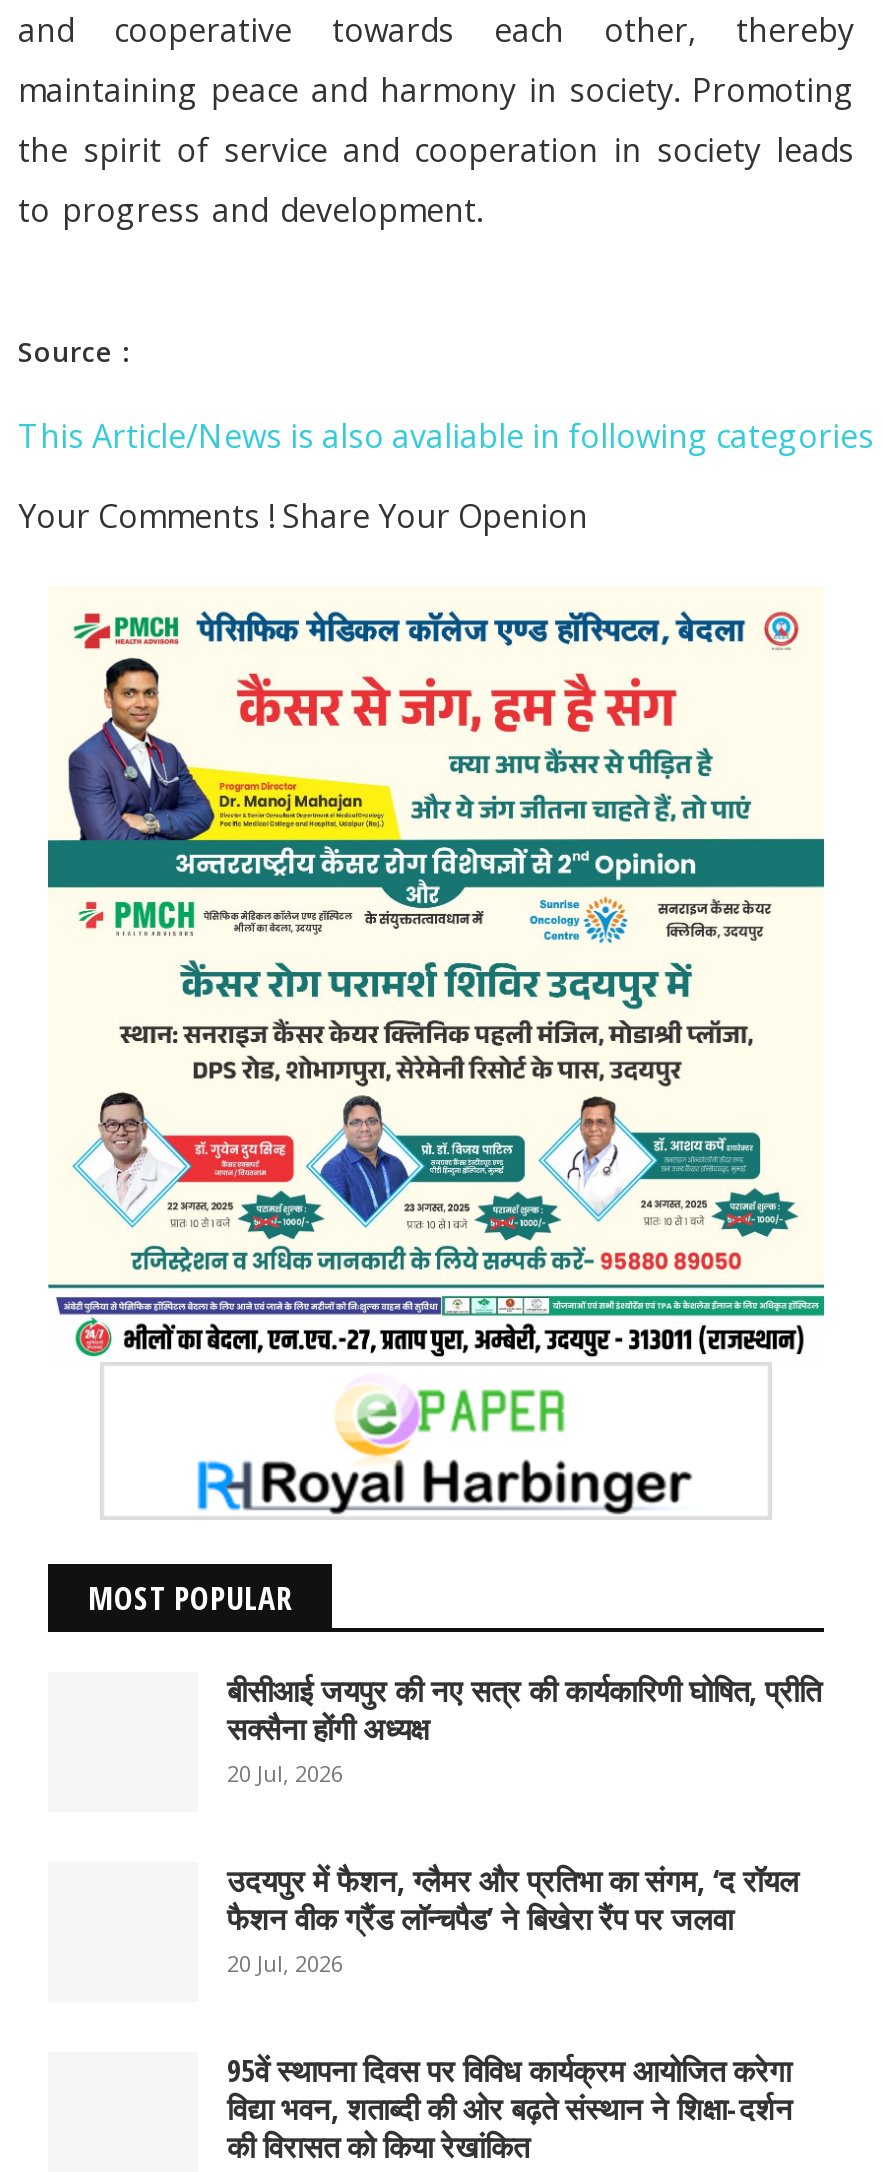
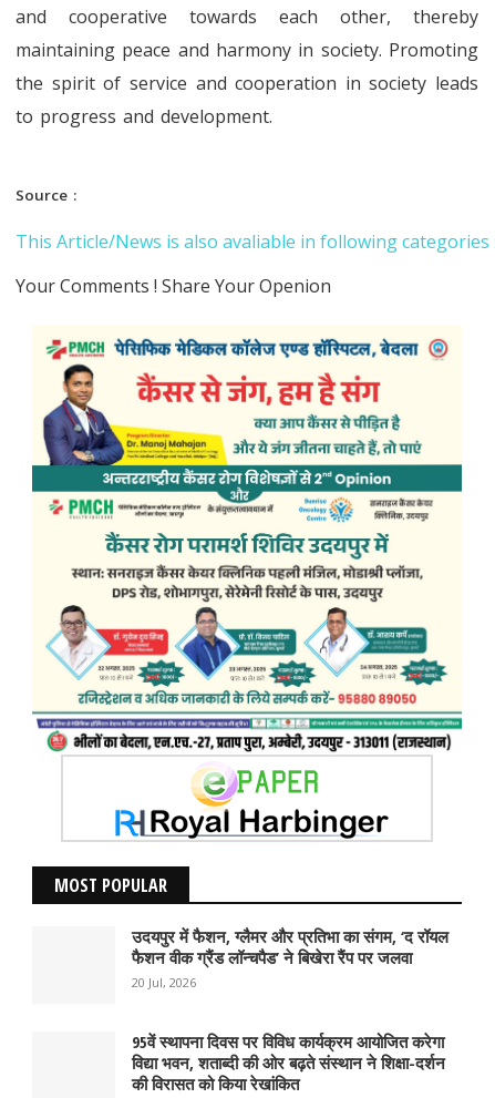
[227,1670,821,1788] बीसीआई जयपुर की नए सत्र की कार्यकारिणी घोषित, प्रीति | सक्सैना होंगी अध्यक्ष | 20 Jul, 2026 -> none

